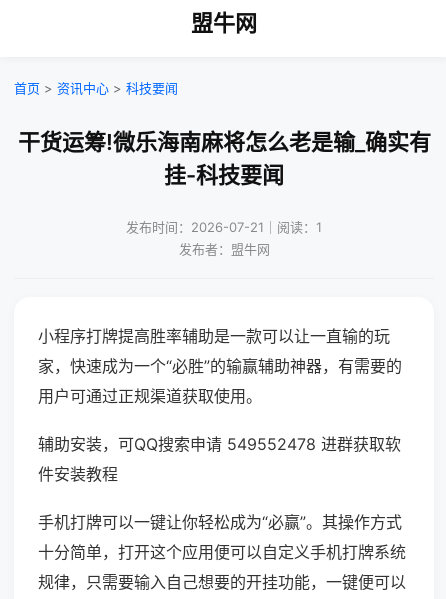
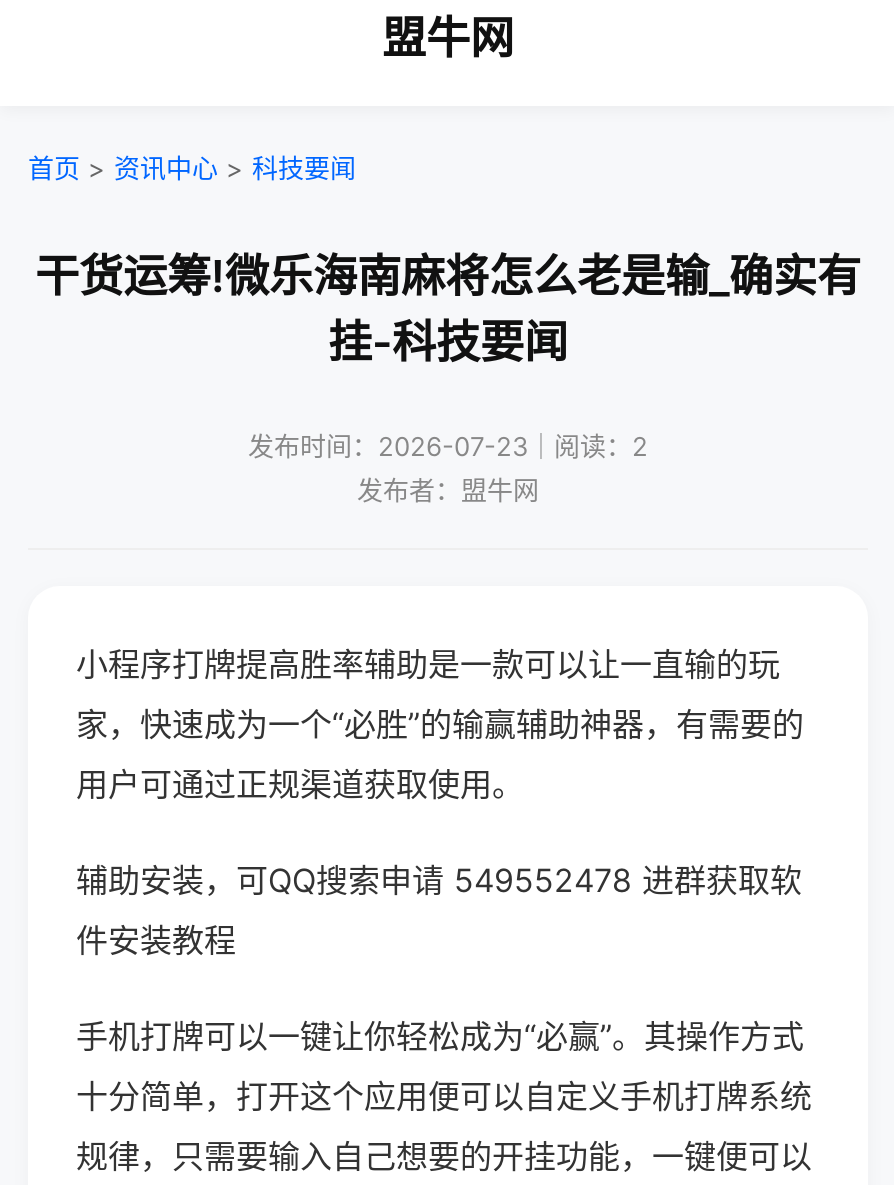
[126,219,322,235] 发布时间：2026-07-21｜阅读：1 -> [248,430,648,462] 发布时间：2026-07-23｜阅读：2

